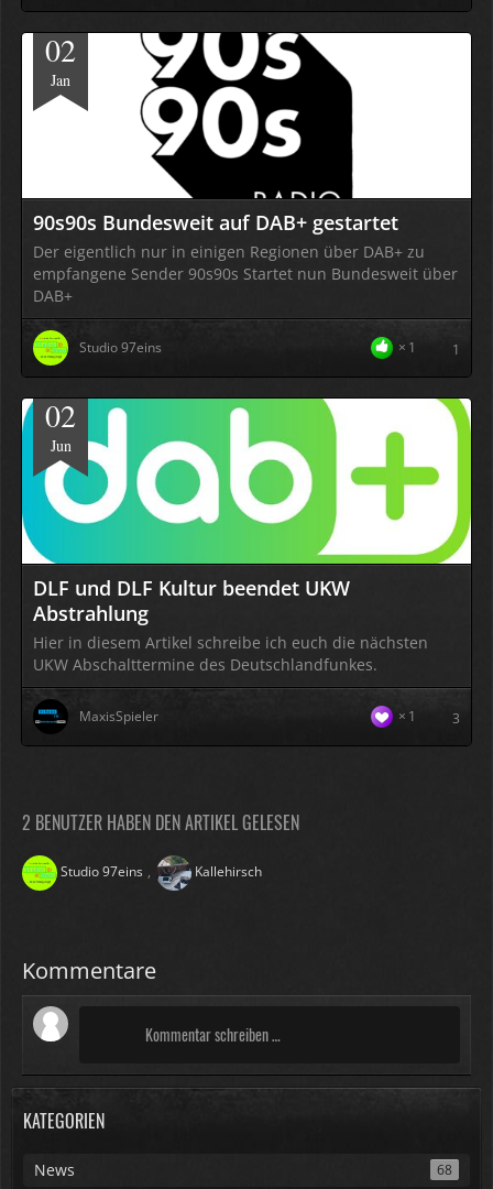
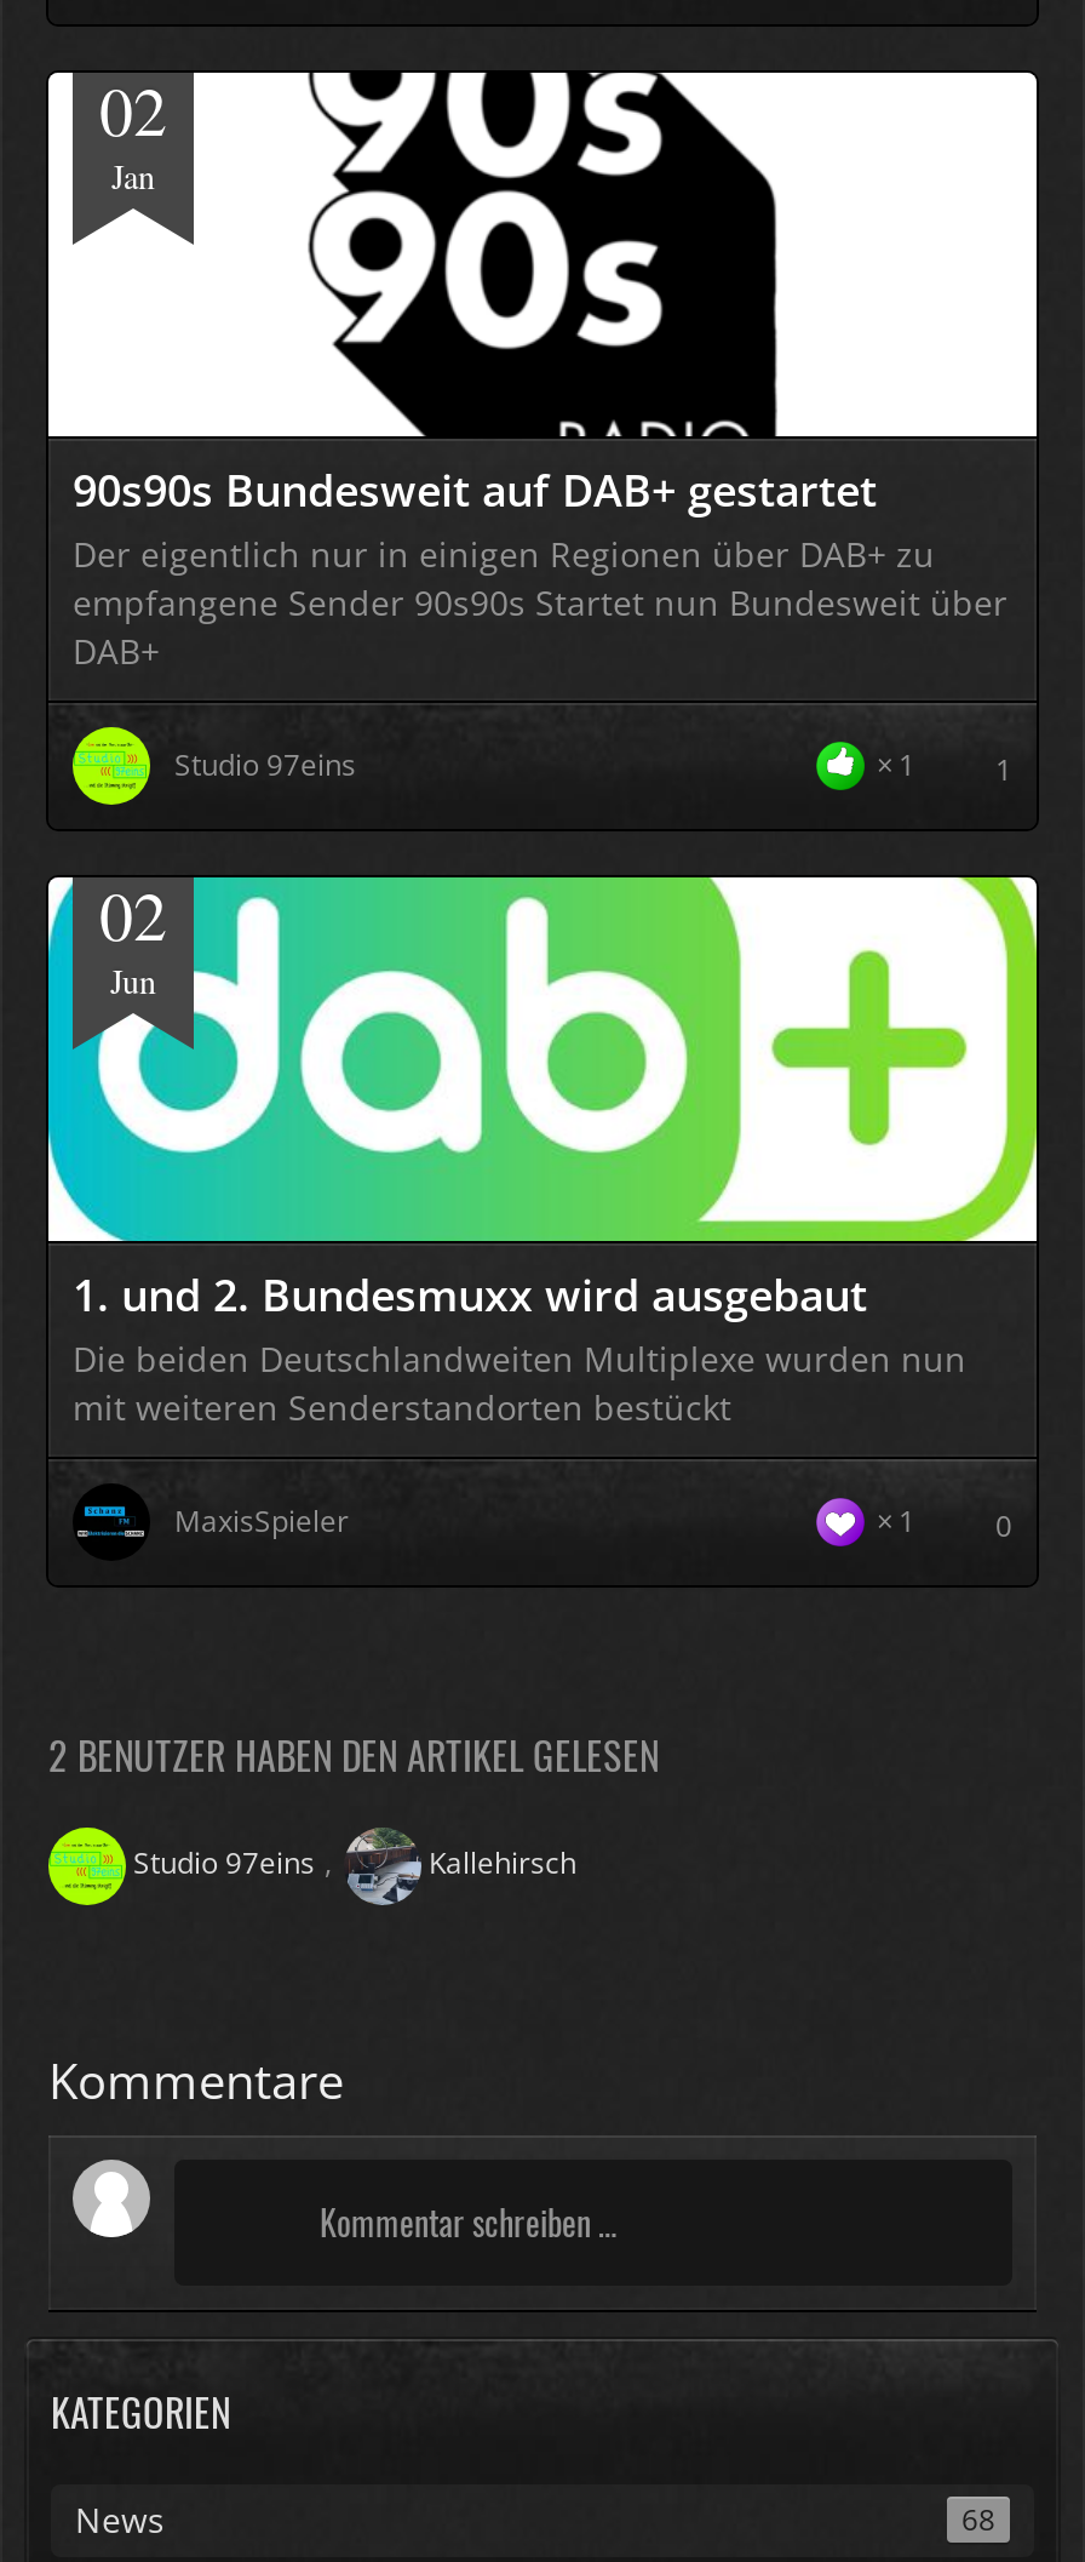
[33,574,428,674] DLF und DLF Kultur beendet UKW | Abstrahlung | Hier in diesem Artikel schreibe ich euch die nächsten | UKW Abschalttermine des Deutschlandfunkes. -> [73,1264,966,1429] 1. und 2. Bundesmuxx wird ausgebaut | Die beiden Deutschlandweiten Multiplexe wurden nun | mit weiteren Senderstandorten bestückt
[408,707,460,727] 1 3 -> [899,1501,1012,1545] 1 0

